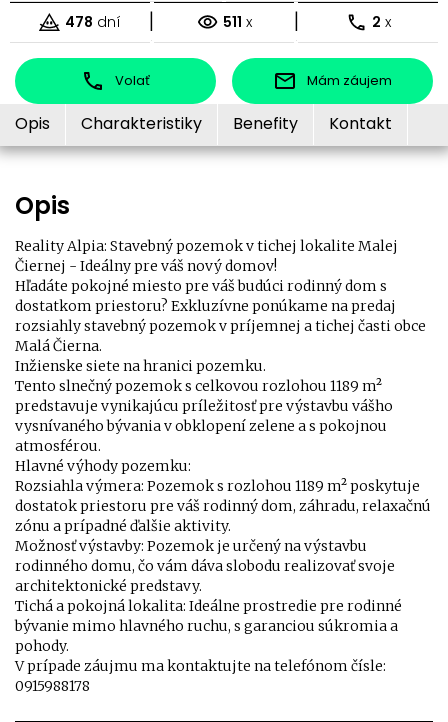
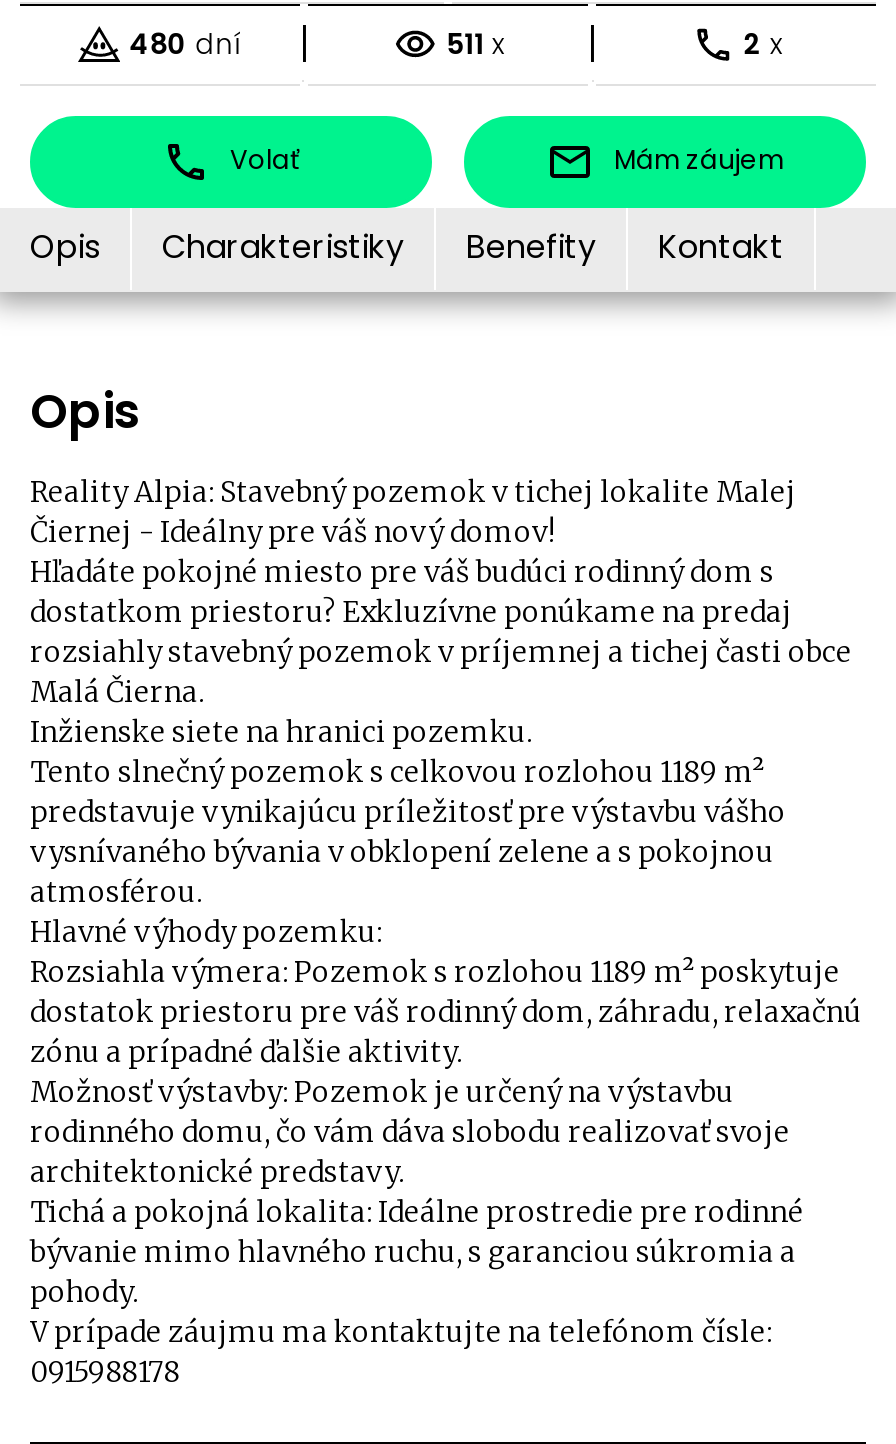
[65,12,121,32] 478 dní -> [130,24,244,64] 480 dní

